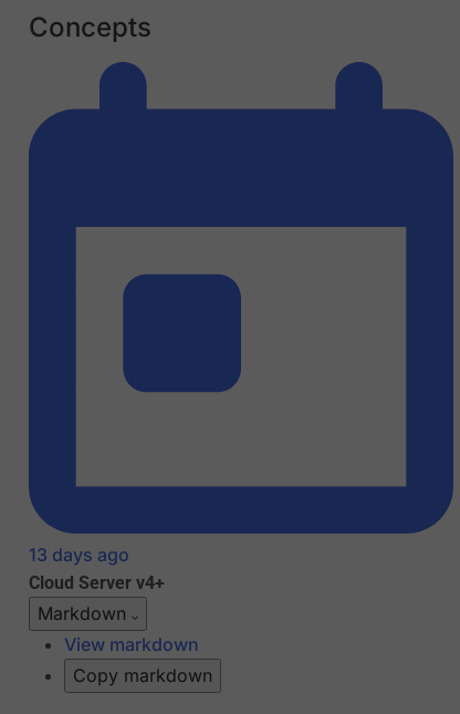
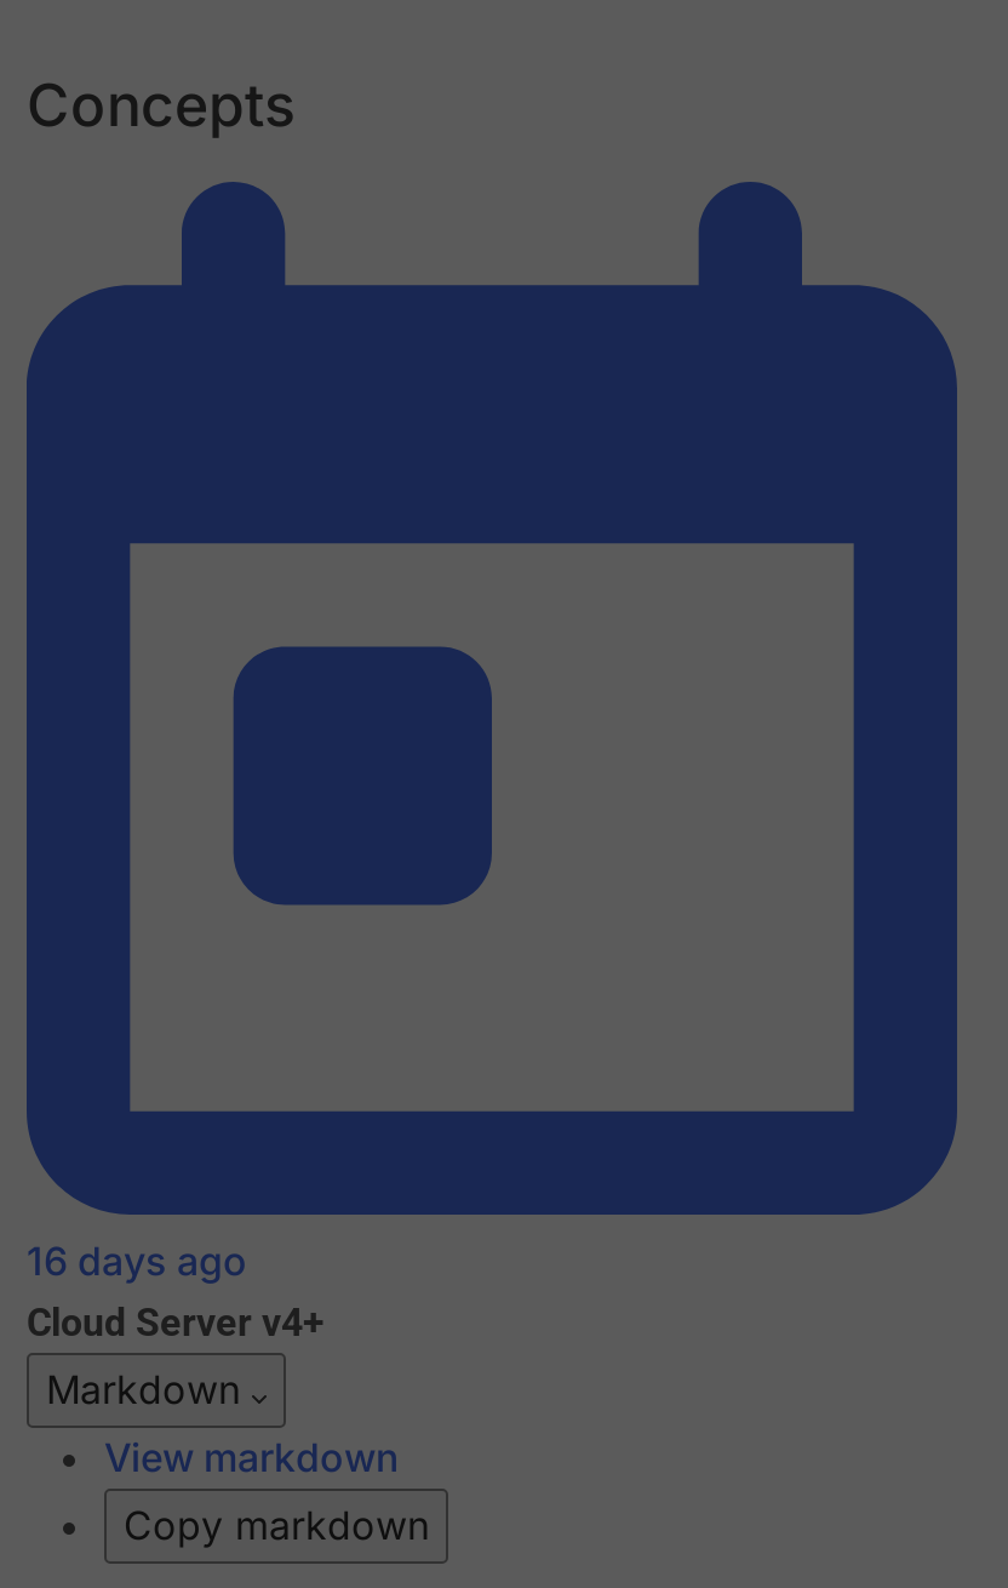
[29,544,129,566] 13 days ago -> [27,1238,247,1286] 16 days ago

